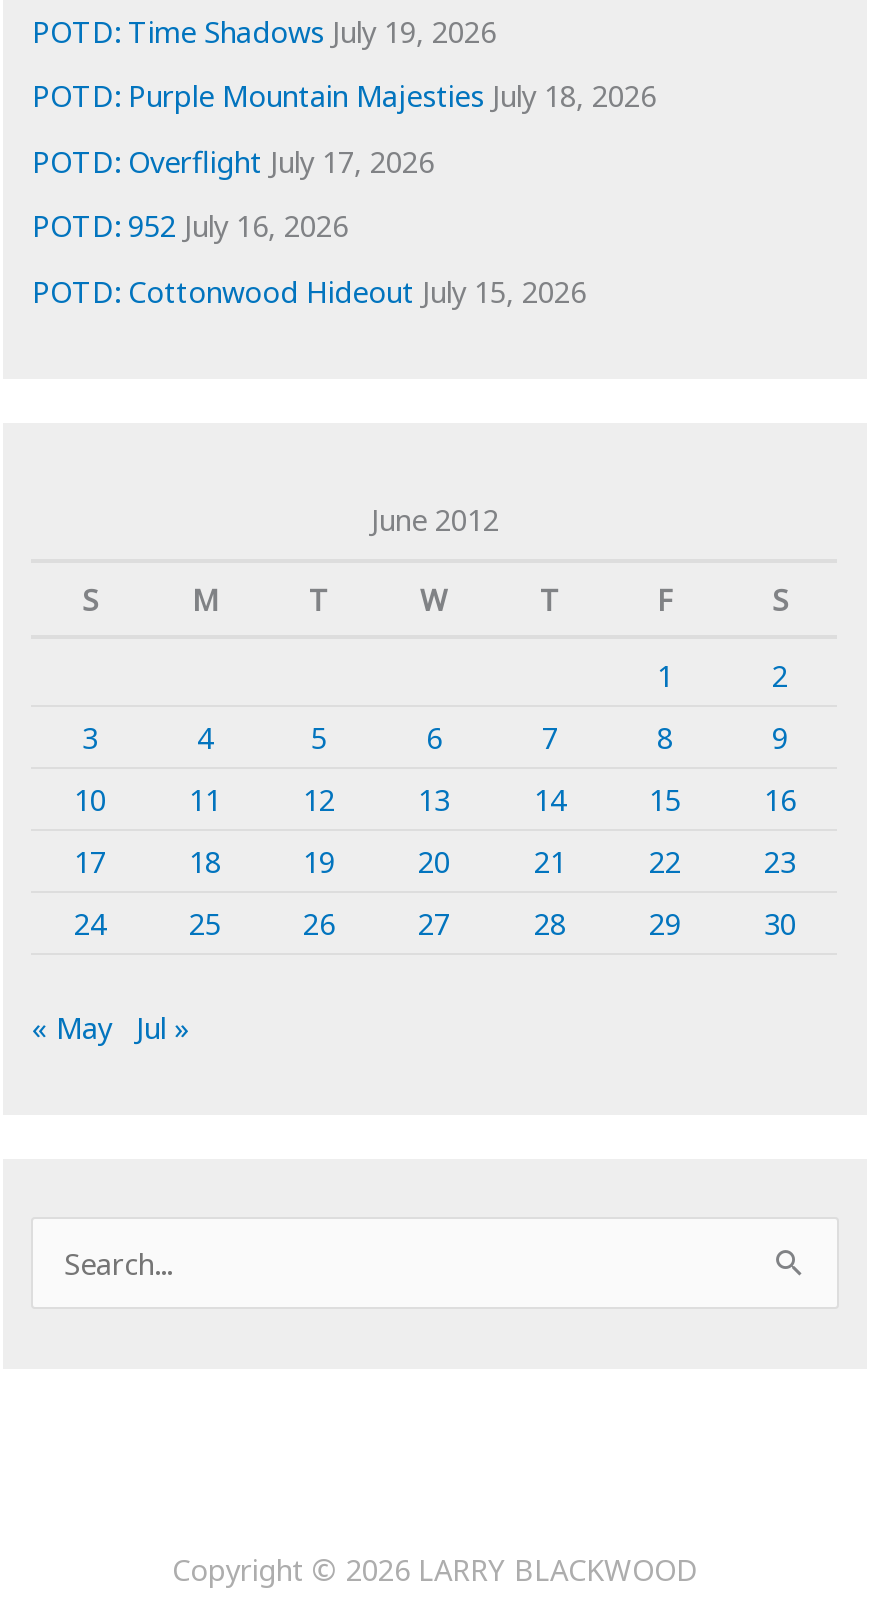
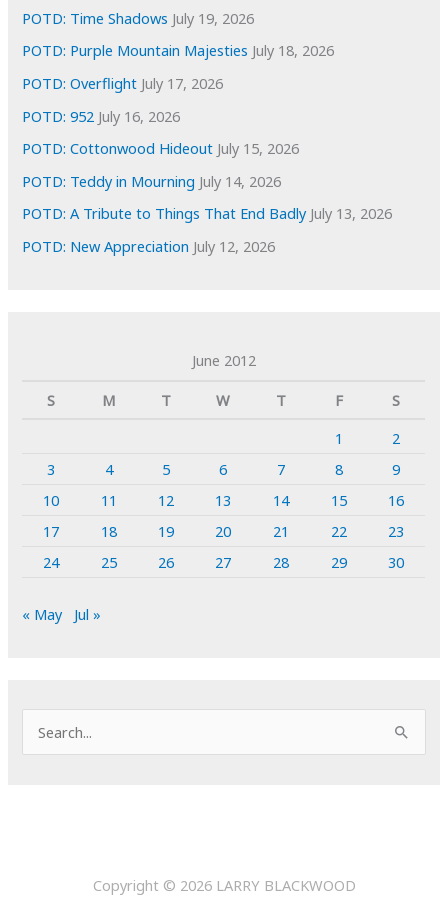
none -> [22,171,392,256] POTD: Teddy in Mourning July 14, 2026 | POTD: A Tribute to Things That End Badly July 13, 2026 | POTD: New Appreciation July 12, 2026

